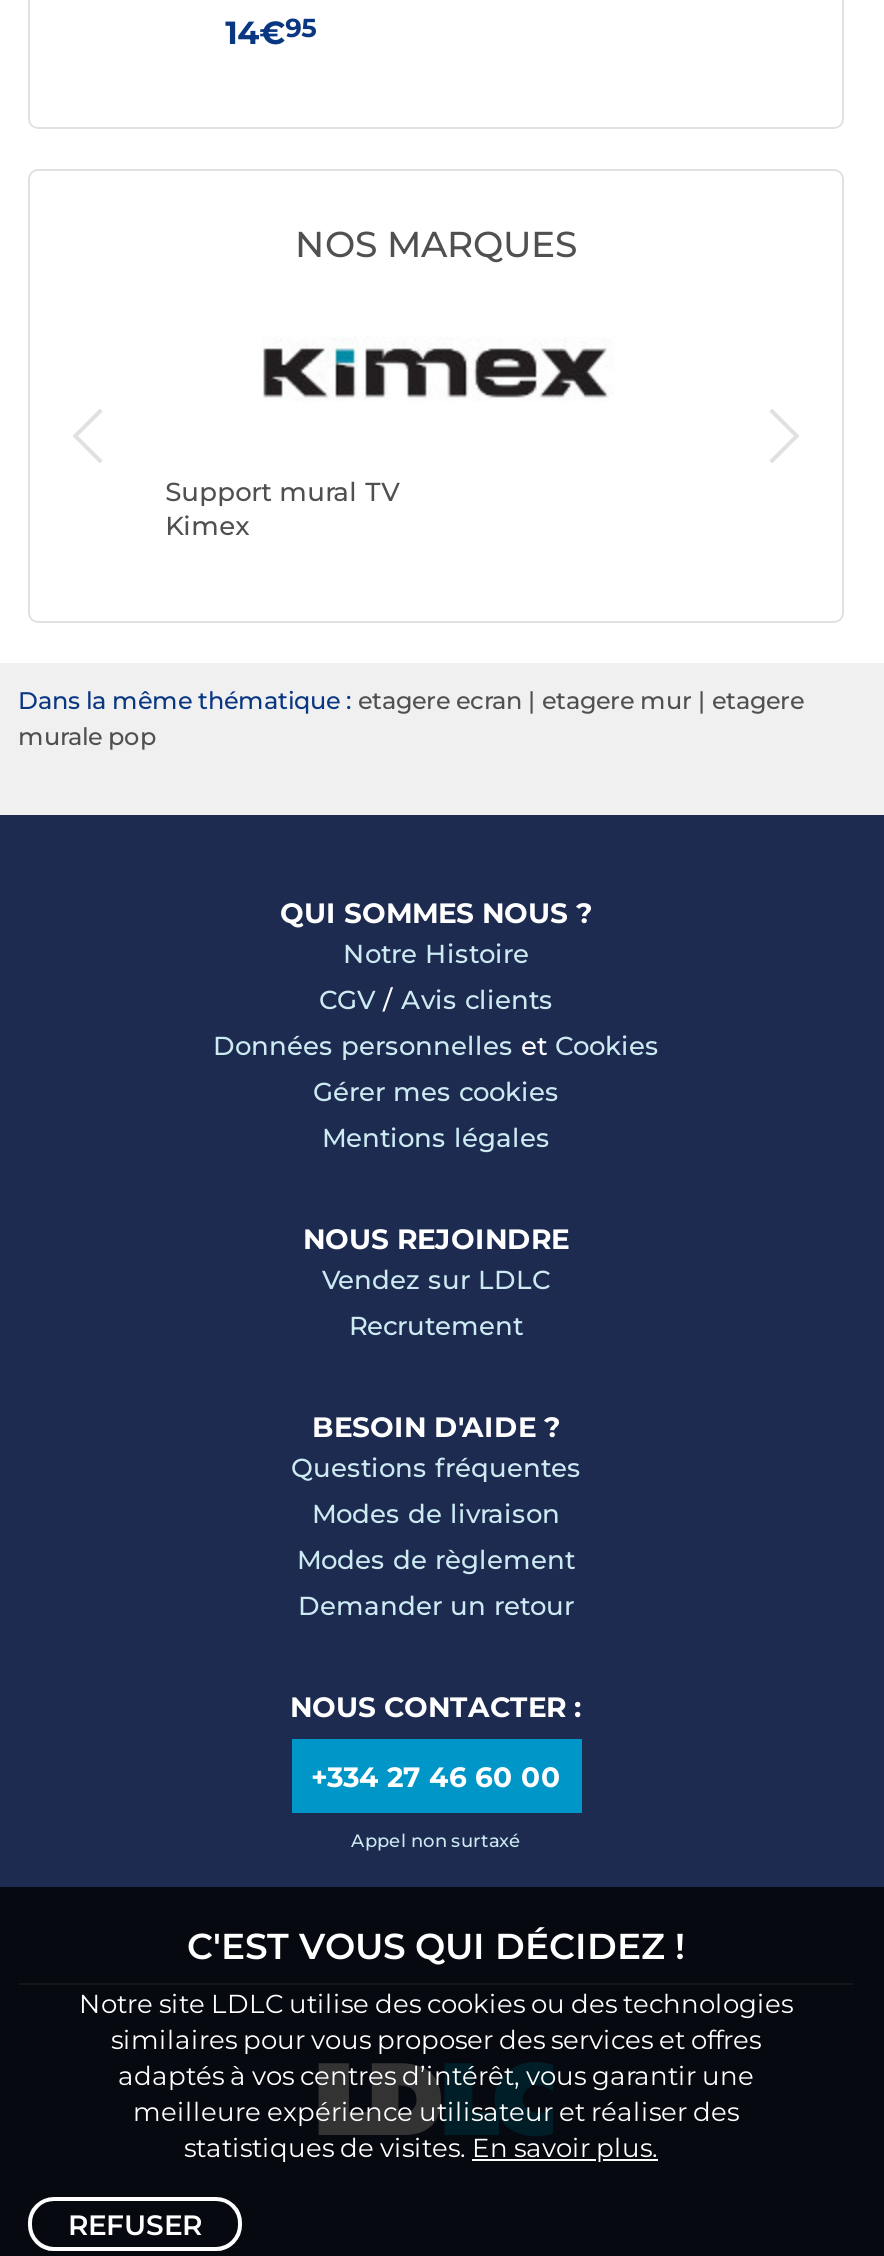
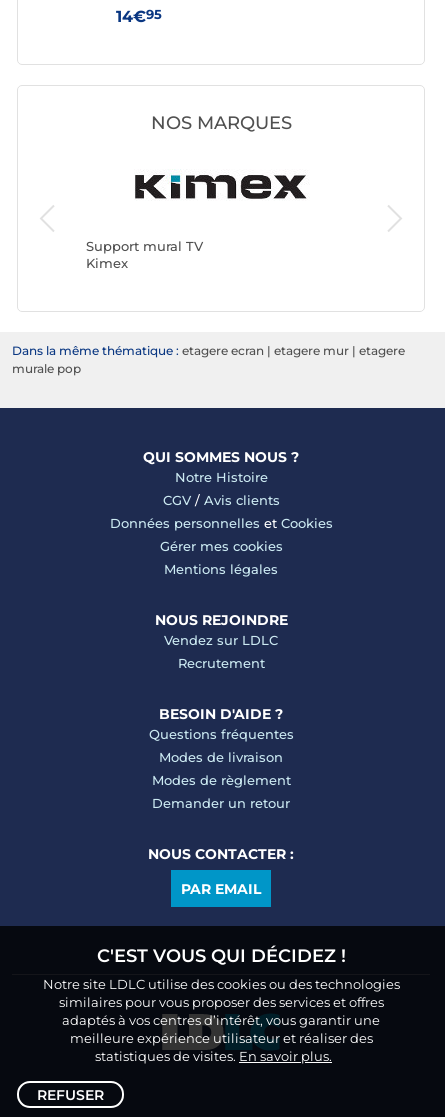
[311,1758,561,1850] +334 27 46 60 00 | Appel non surtaxé -> [181,880,261,898] PAR EMAIL

